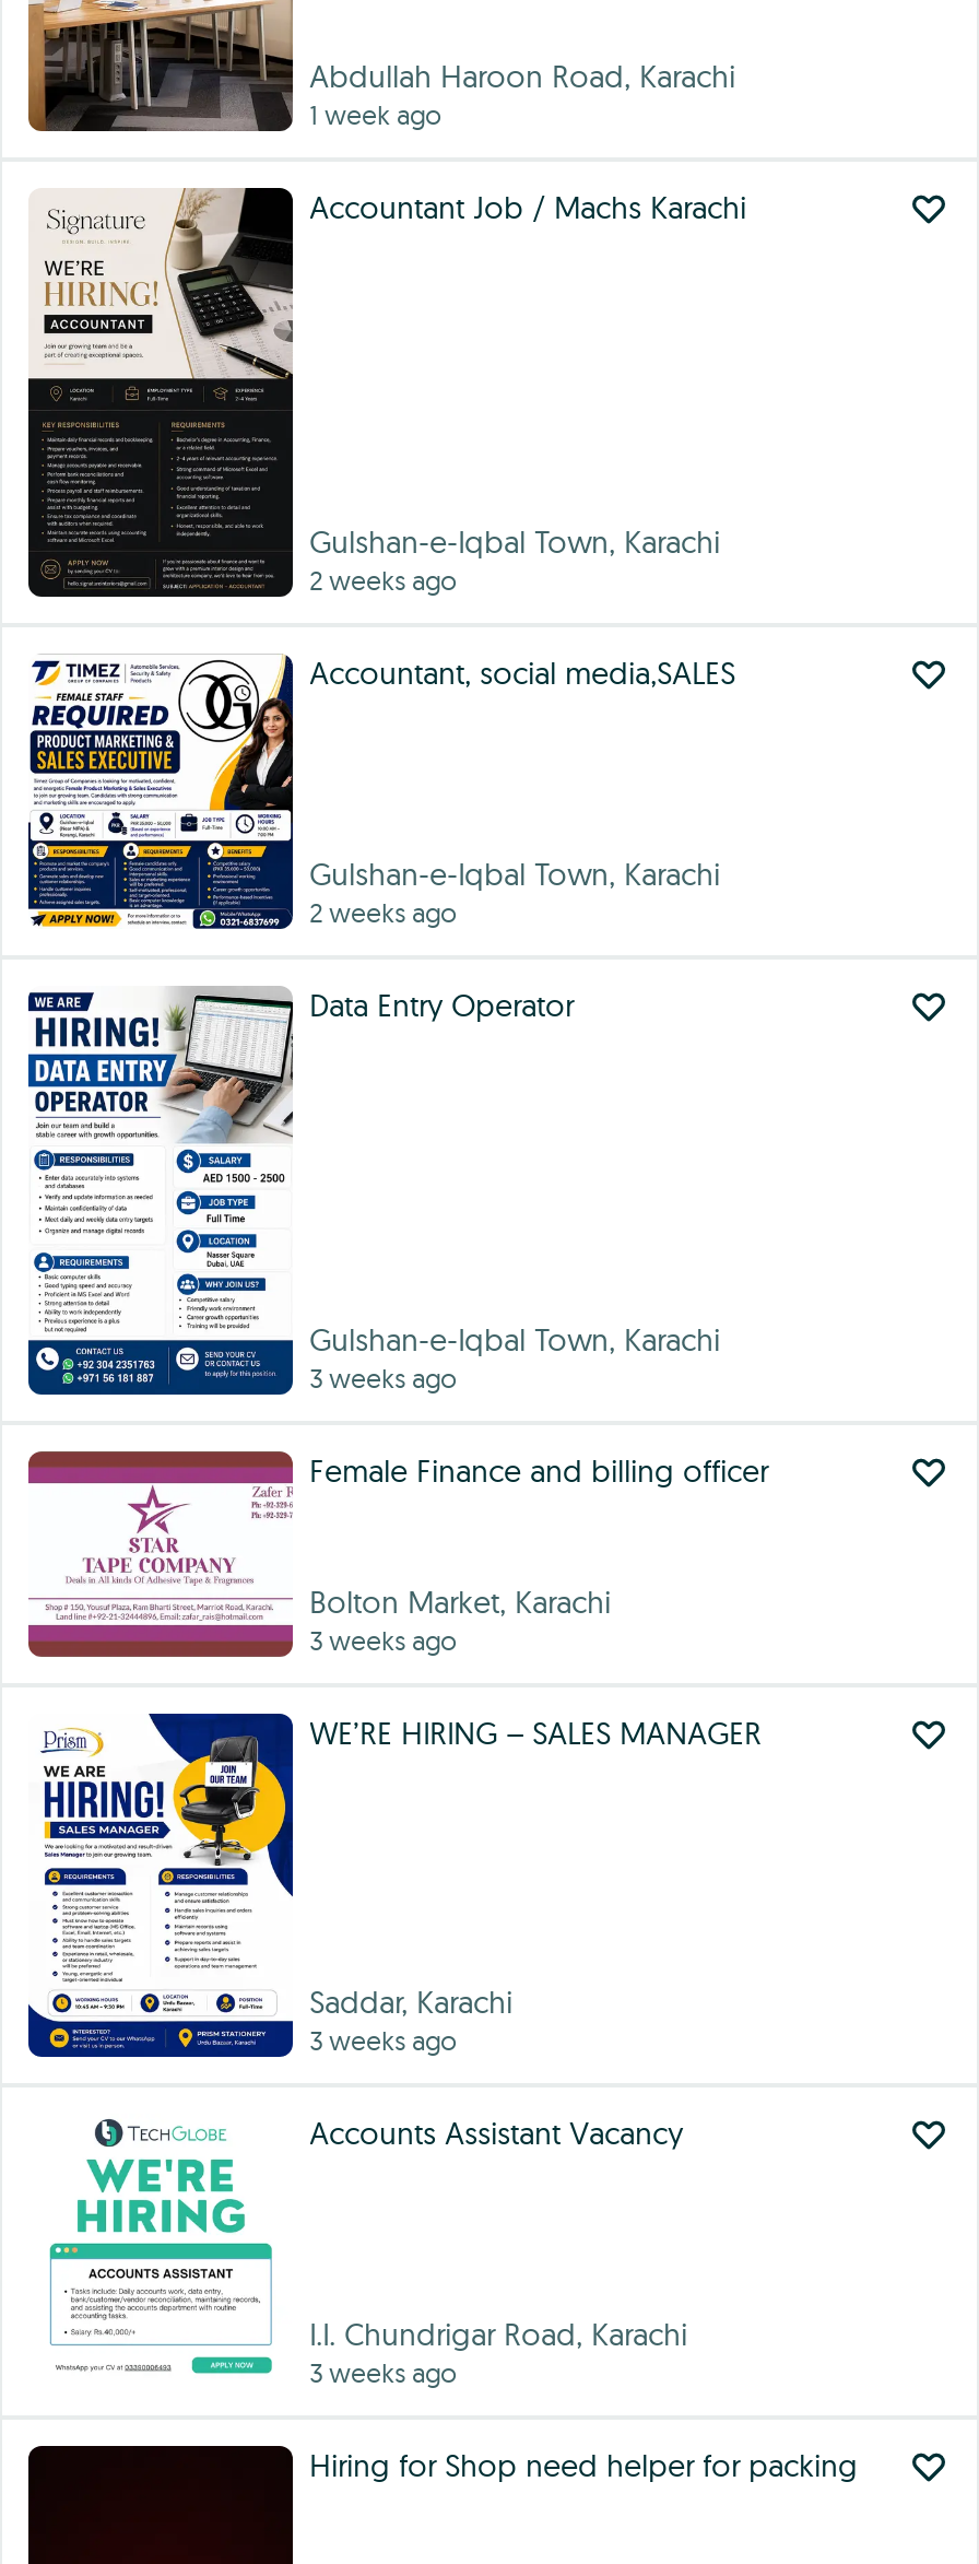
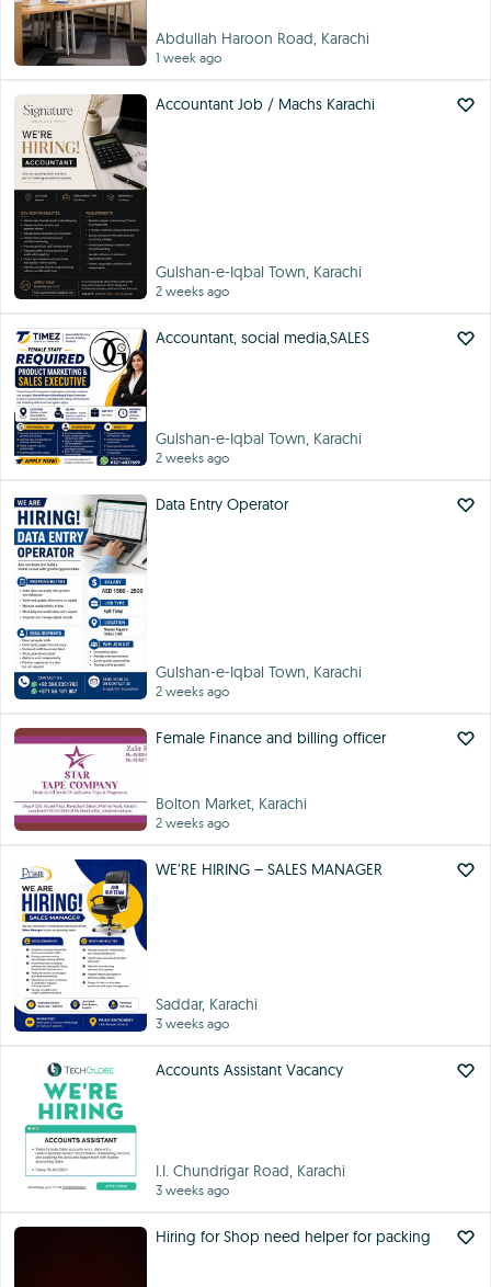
[309,1362,456,1395] 3 weeks ago -> [155,683,229,700] 2 weeks ago
[309,1625,456,1657] 3 weeks ago -> [155,815,229,831] 2 weeks ago

